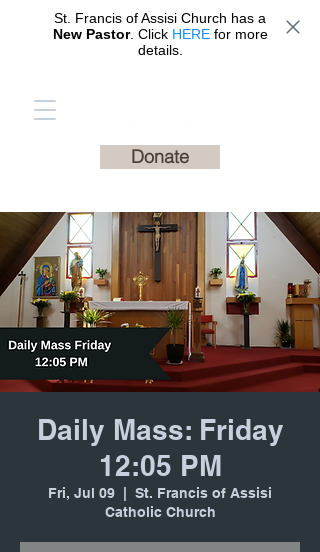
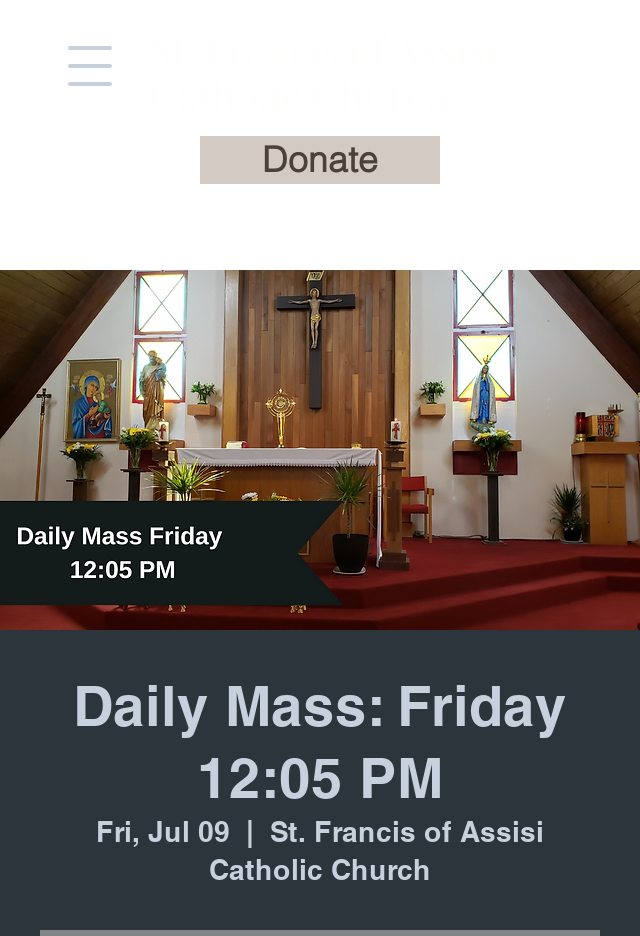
[52,10,267,58] St. Francis of Assisi Church has a | New Pastor. Click HERE for more | details. -> none

